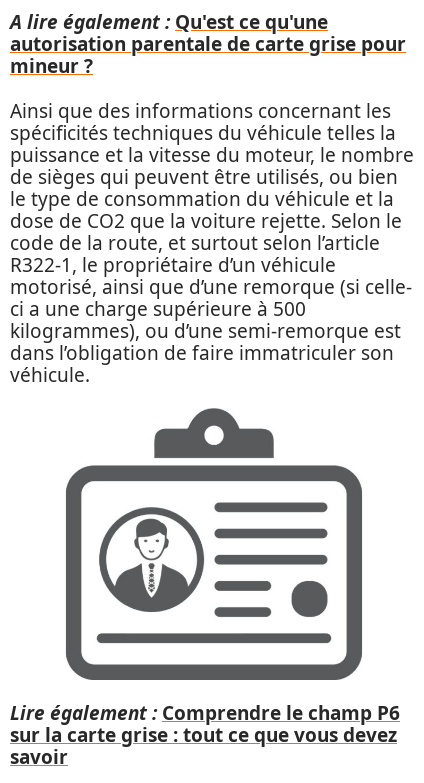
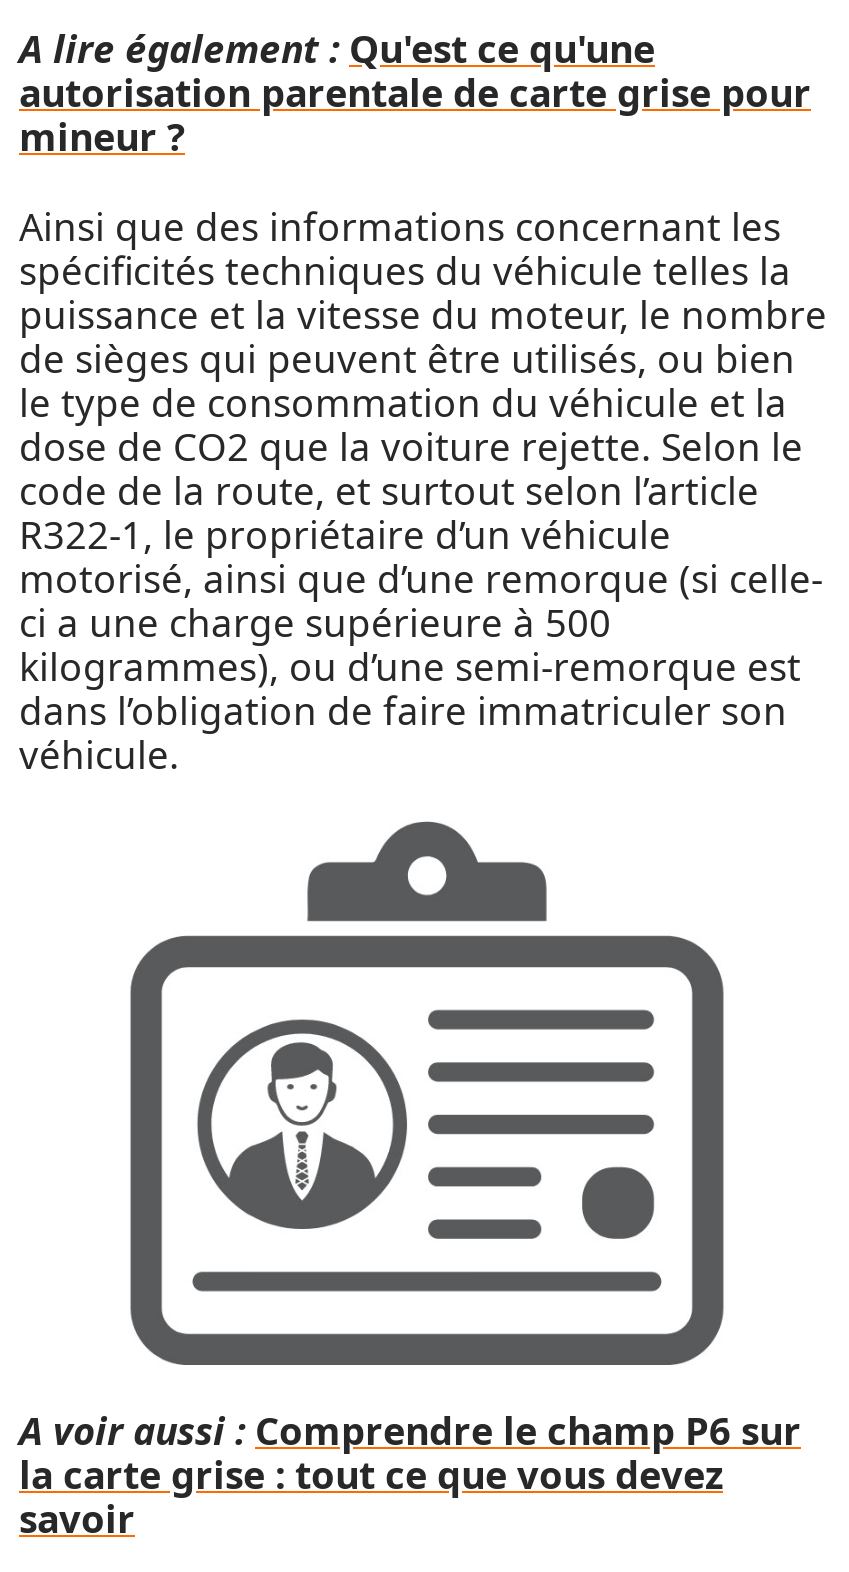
[10,700,400,748] Lire également : Comprendre le champ P6 | sur la carte grise : tout ce que vous devez -> [19,1406,801,1502] A voir aussi : Comprendre le champ P6 sur | la carte grise : tout ce que vous devez

